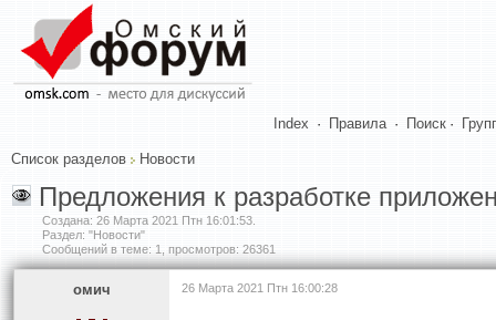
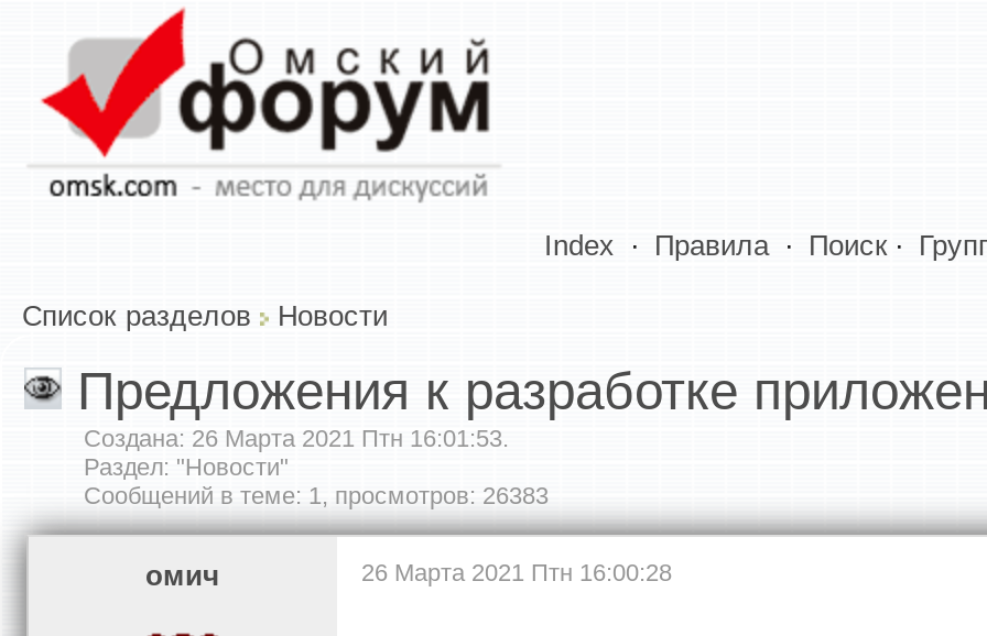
[42,242,276,256] Сообщений в теме: 1, просмотров: 26361 -> [84,482,549,508] Сообщений в теме: 1, просмотров: 26383

